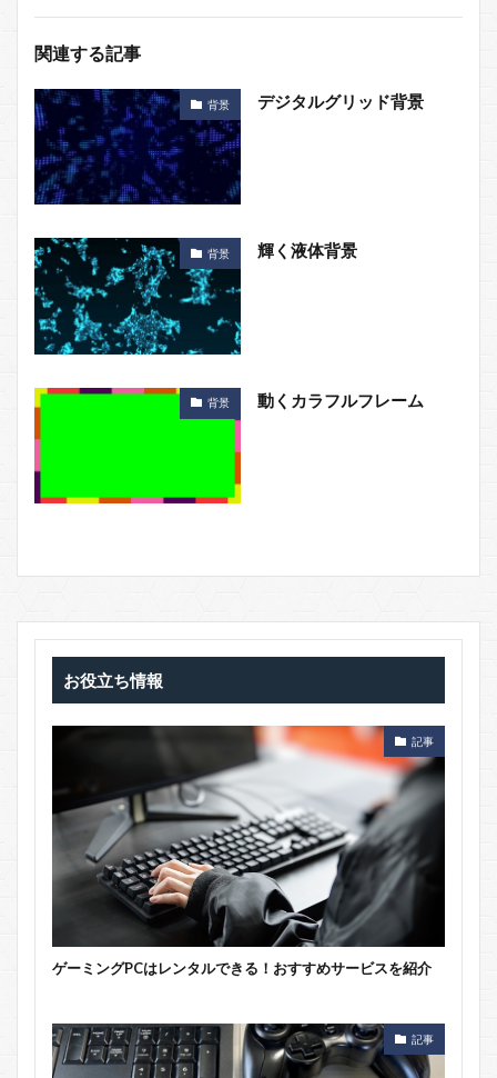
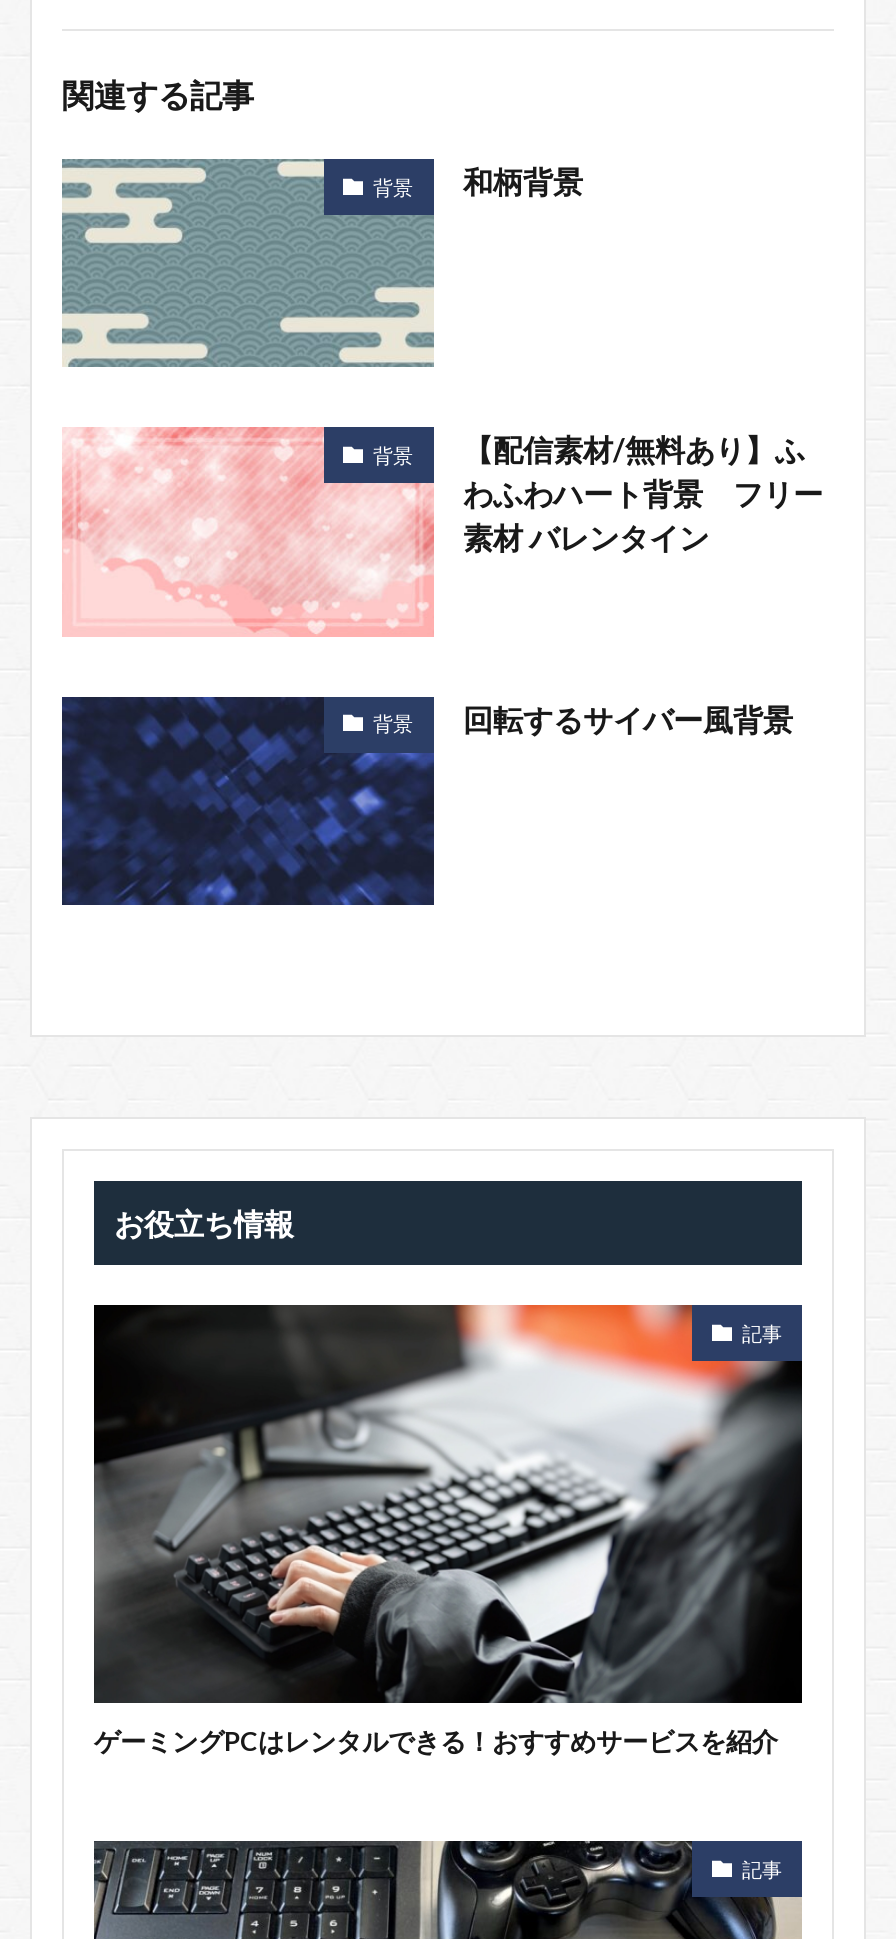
[33,89,423,206] [image] | デジタルグリッド背景 -> [62,161,583,367] [image] | 和柄背景
[33,237,357,356] [image] | 輝く液体背景 -> [62,427,823,637] [image] | 【配信素材/無料あり】ふ | わふわハート背景 フリー | 素材 バレンタイン
[33,387,423,505] [image] | 動くカラフルフレーム -> [60,695,793,907] [image] | 回転するサイバー風背景

